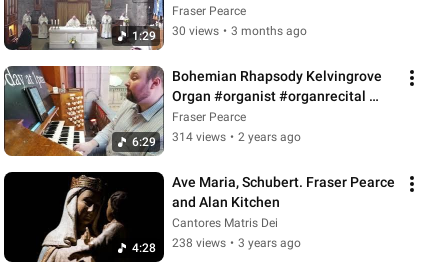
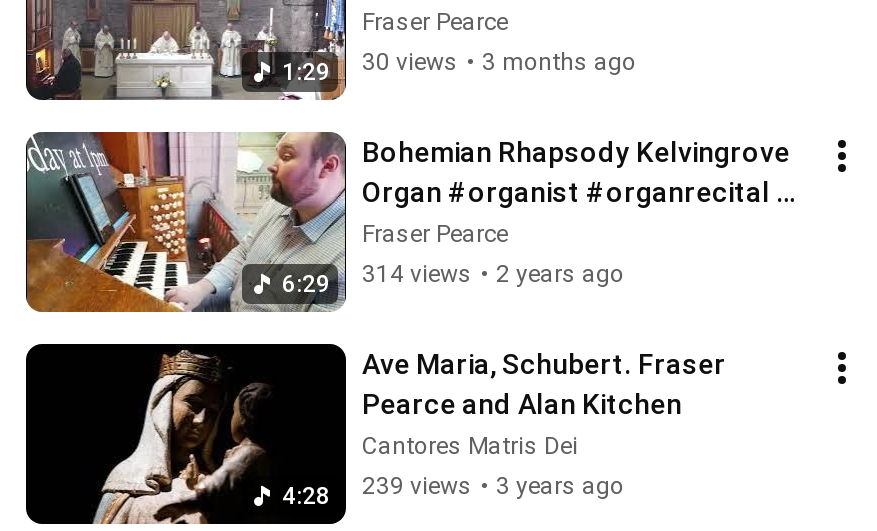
[172,236,301,250] 238 views • 3 years ago -> [362,472,624,500] 239 views • 3 years ago

